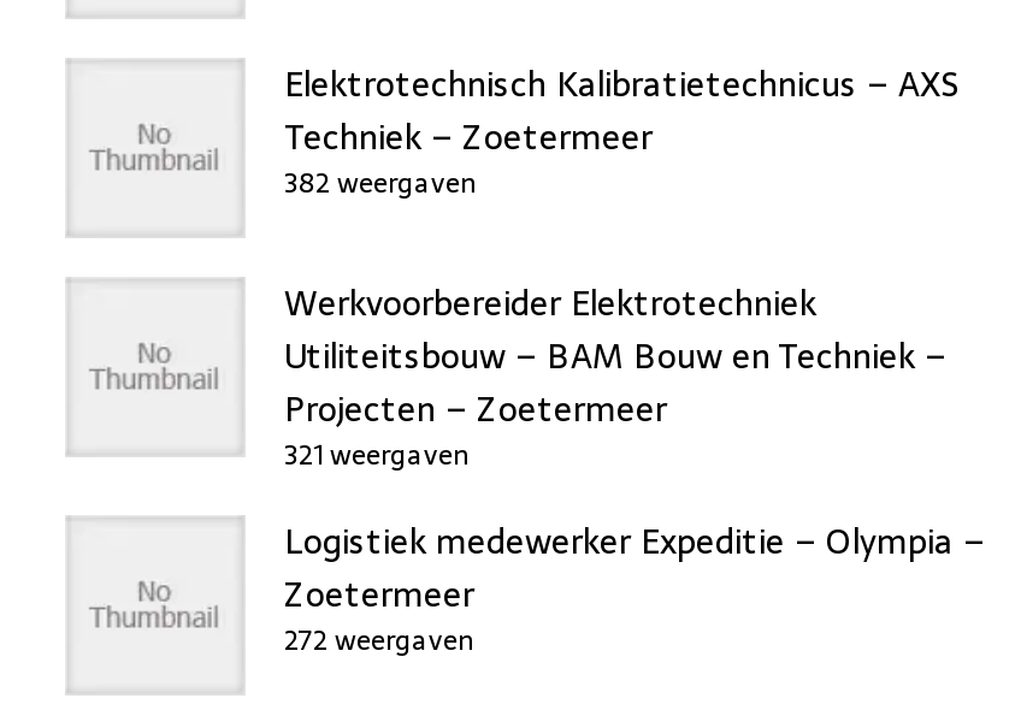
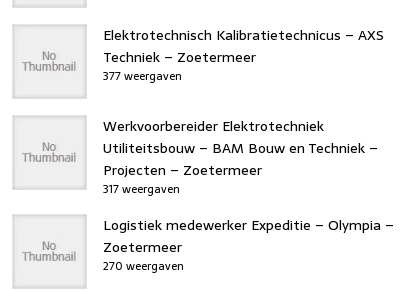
[284,161,477,205] 382 weergaven -> [103,67,182,85] 377 weergaven
[284,433,470,477] 321 weergaven -> [103,180,180,198] 317 weergaven
[284,619,474,662] 272 weergaven -> [103,257,184,275] 270 weergaven

